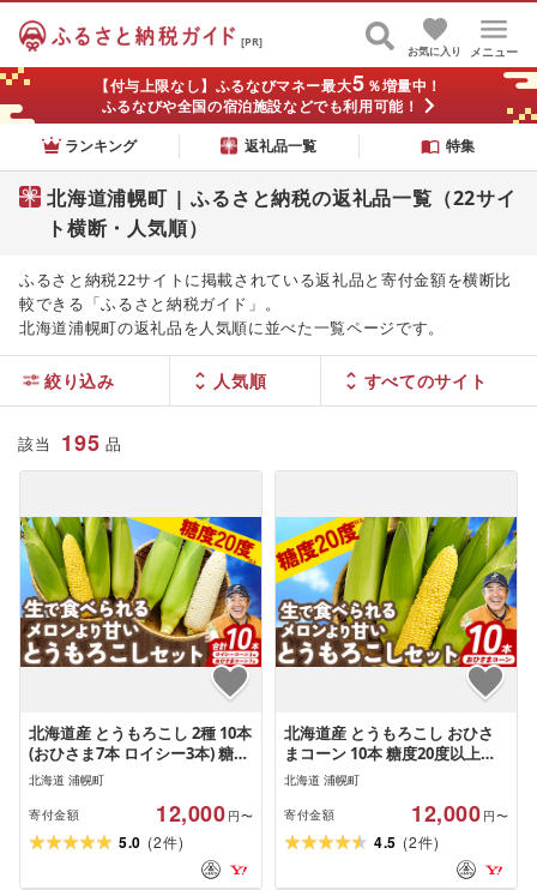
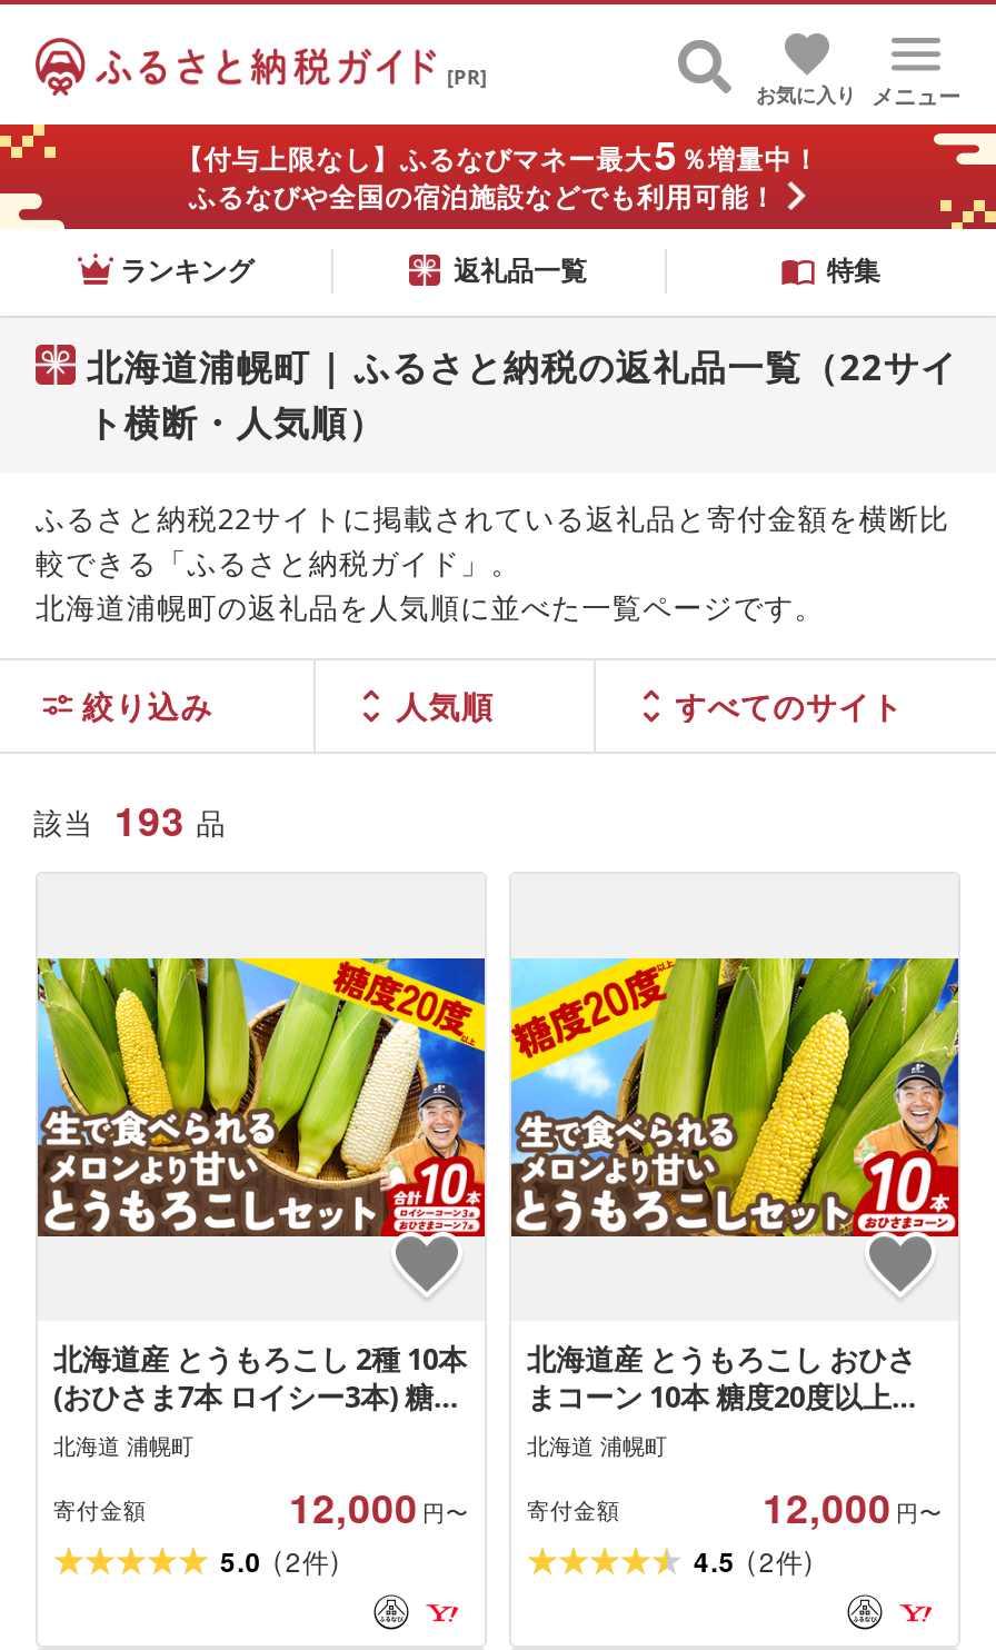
[18,427,122,458] 該当 195 品 -> [33,792,227,849] 該当 193 品

